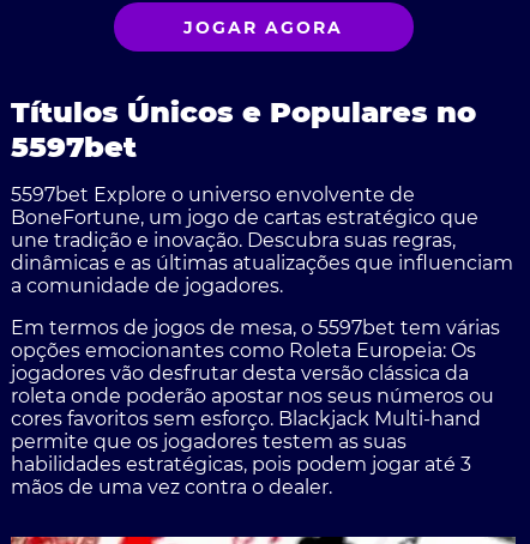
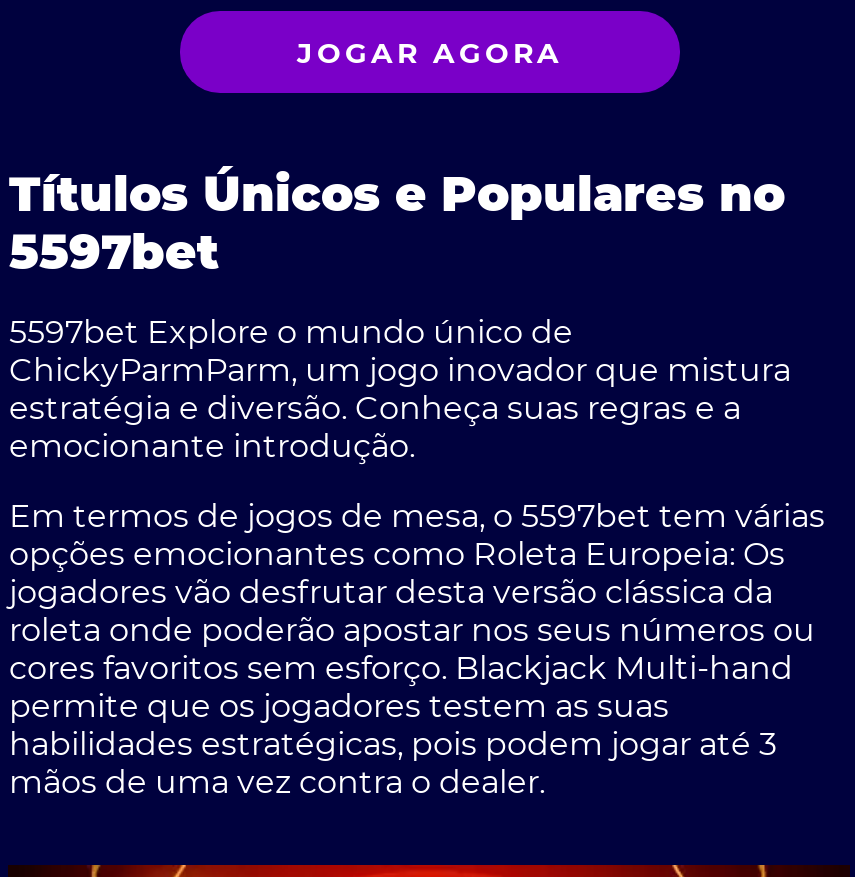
[11,184,514,298] 5597bet Explore o universo envolvente de | BoneFortune, um jogo de cartas estratégico que | une tradição e inovação. Descubra suas regras, | dinâmicas e as últimas atualizações que influenciam | a comunidade de jogadores. -> [9,314,791,466] 5597bet Explore o mundo único de | ChickyParmParm, um jogo inovador que mistura | estratégia e diversão. Conheça suas regras e a | emocionante introdução.

